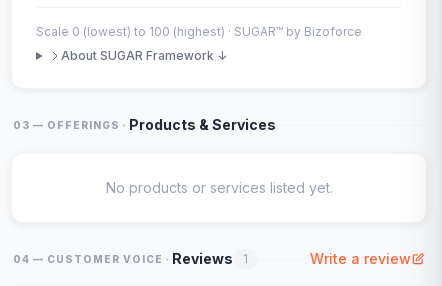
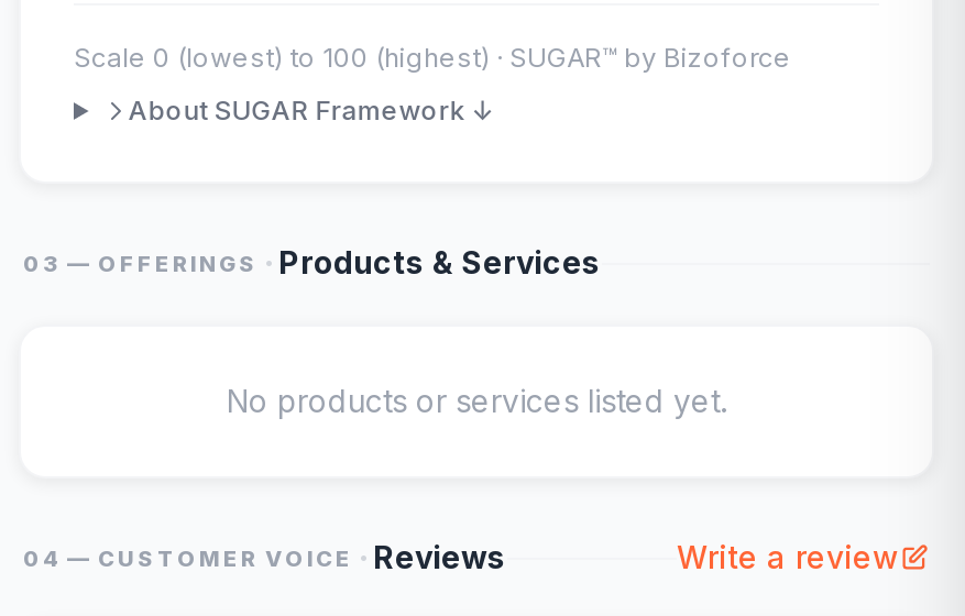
[243,251,248,266] 1 -> none

